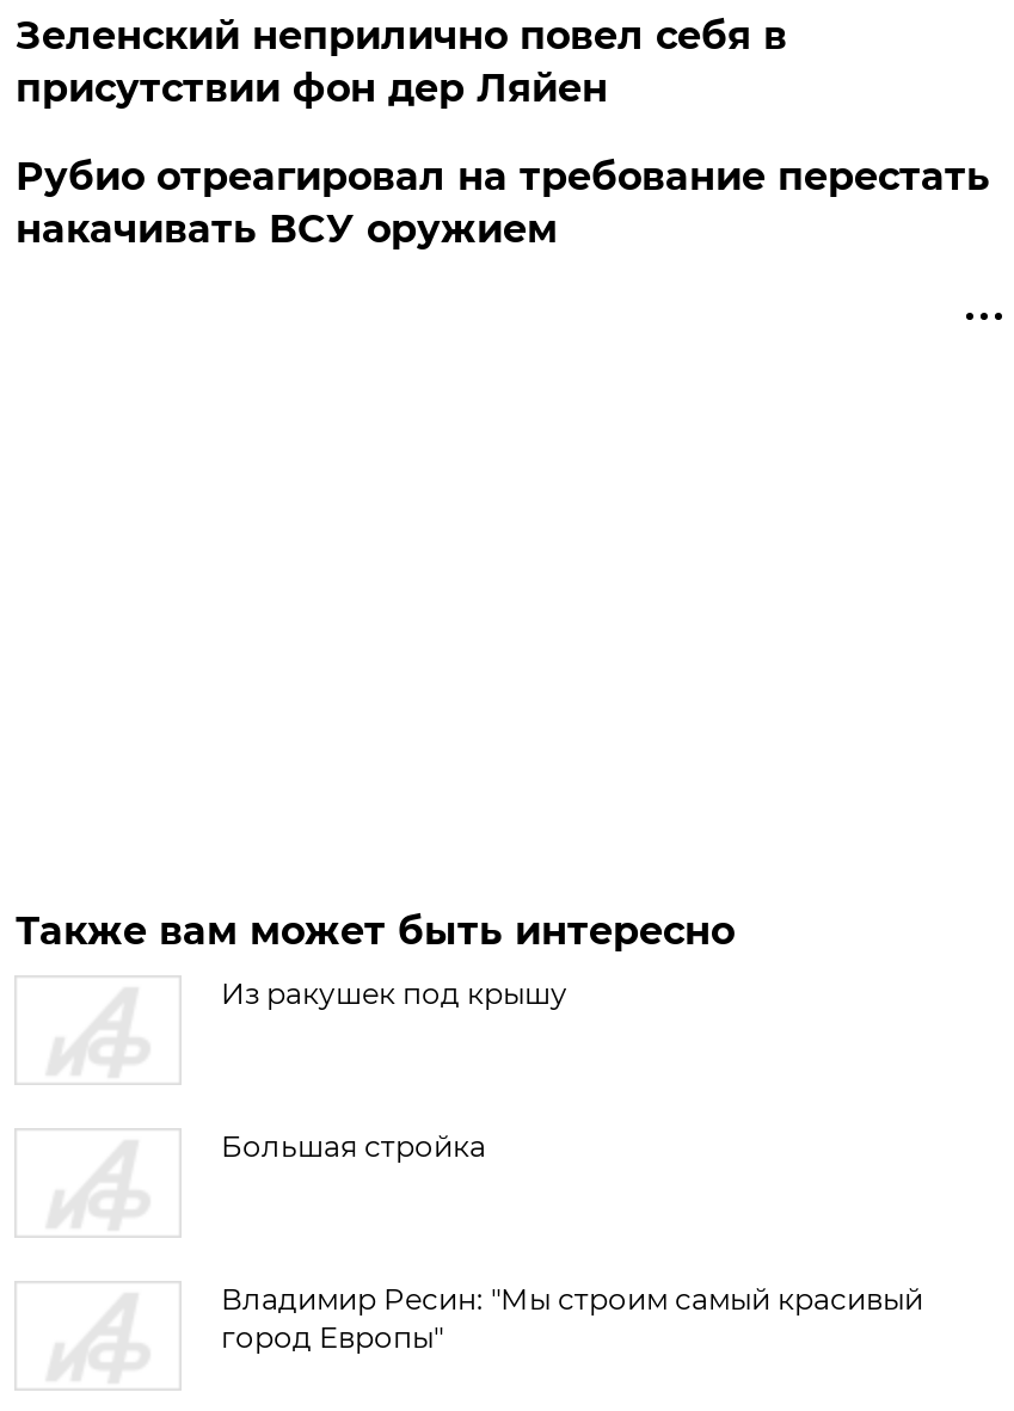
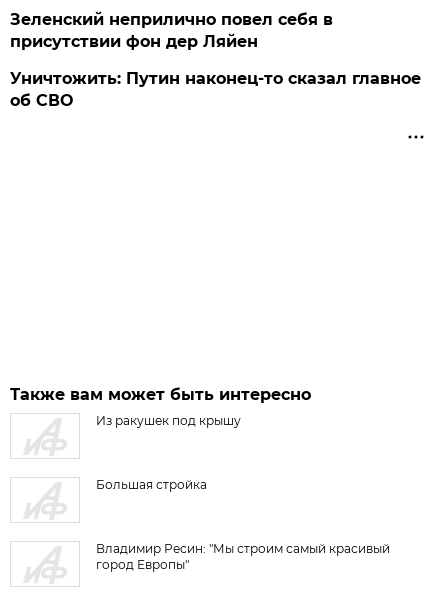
[15,154,990,252] Рубио отреагировал на требование перестать | накачивать ВСУ оружием -> [10,69,421,110] Уничтожить: Путин наконец-то сказал главное | об СВО

